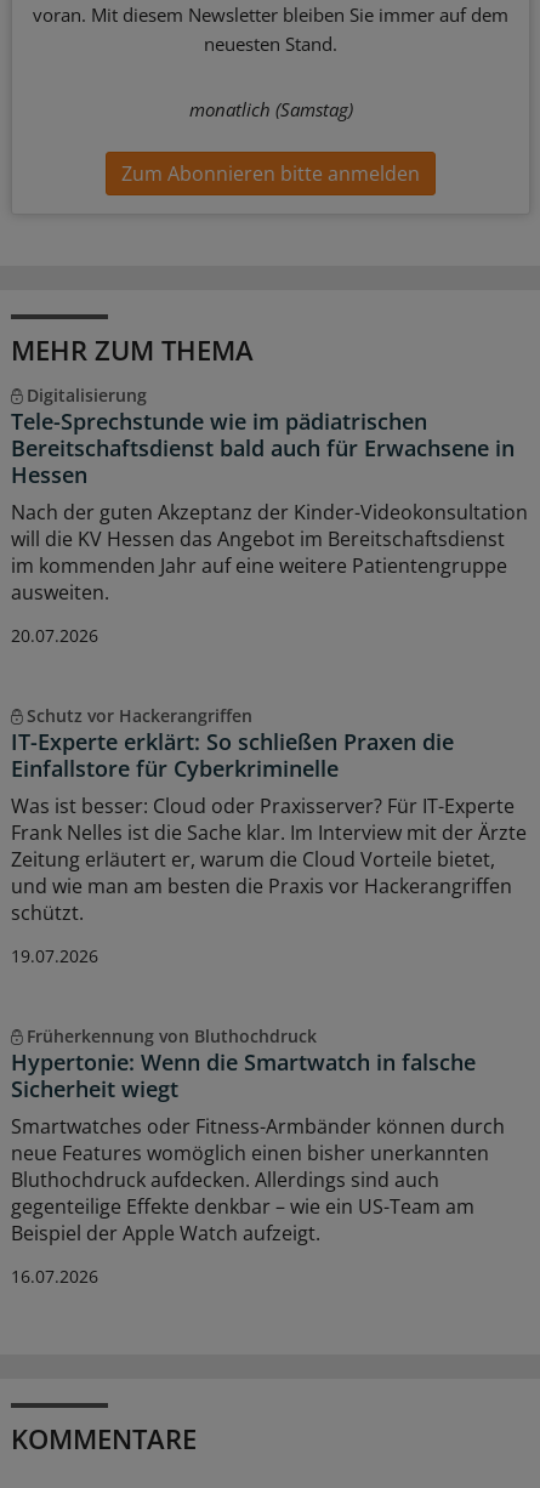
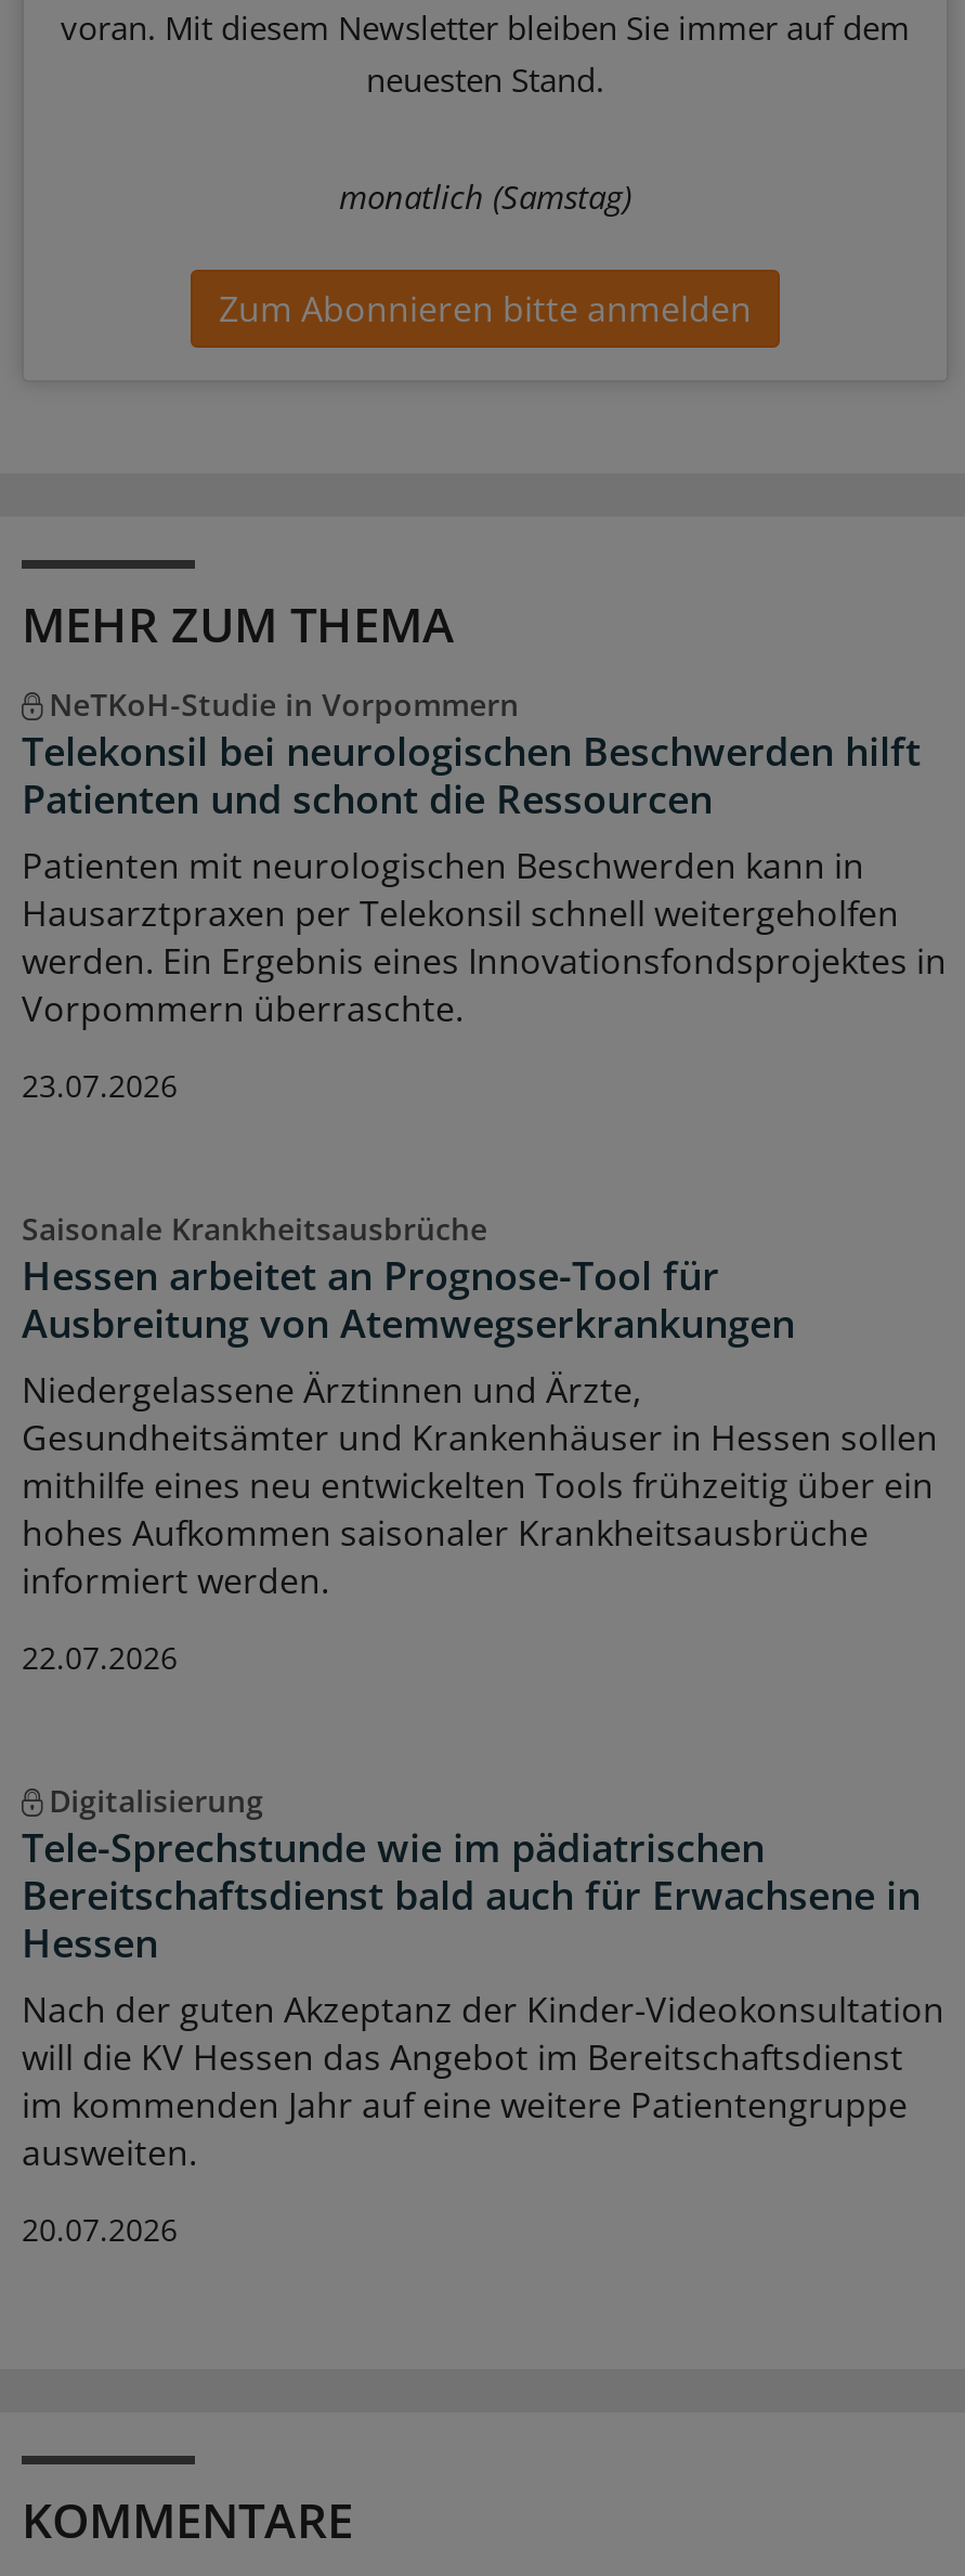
none -> [22,685,947,1679] NeTKoH-Studie in Vorpommern | Telekonsil bei neurologischen Beschwerden hilft | Patienten und schont die Ressourcen | Patienten mit neurologischen Beschwerden kann in | Hausarztpraxen per Telekonsil schnell weitergeholfen | werden. Ein Ergebnis eines Innovationsfondsprojektes in | Vorpommern überraschte. | 23.07.2026 | Saisonale Krankheitsausbrüche | Hessen arbeitet an Prognose-Tool für | Ausbreitung von Atemwegserkrankungen | Niedergelassene Ärztinnen und Ärzte, | Gesundheitsämter und Krankenhäuser in Hessen sollen | mithilfe eines neu entwickelten Tools frühzeitig über ein | hohes Aufkommen saisonaler Krankheitsausbrüche | informiert werden. | 22.07.2026
moved [11,384,528,647] -> [22,1781,944,2251]: Digitalisierung | Tele-Sprechstunde wie im pädiatrischen | Bereitschaftsdienst bald auch für Erwachsene in | ... | ausweiten. | 20.07.2026
[11,704,527,1288] Schutz vor Hackerangriffen | IT-Experte erklärt: So schließen Praxen die | Einfallstore für Cyberkriminelle | Was ist besser: Cloud oder Praxisserver? Für IT-Experte | Frank Nelles ist die Sache klar. Im Interview mit der Ärzte | Zeitung erläutert er, warum die Cloud Vorteile bietet, | und wie man am besten die Praxis vor Hackerangriffen | schützt. | 19.07.2026 | Früherkennung von Bluthochdruck | Hypertonie: Wenn die Smartwatch in falsche | Sicherheit wiegt | Smartwatches oder Fitness-Armbänder können durch | neue Features womöglich einen bisher unerkannten | Bluthochdruck aufdecken. Allerdings sind auch | gegenteilige Effekte denkbar – wie ein US-Team am | Beispiel der Apple Watch aufzeigt. | 16.07.2026 -> none

